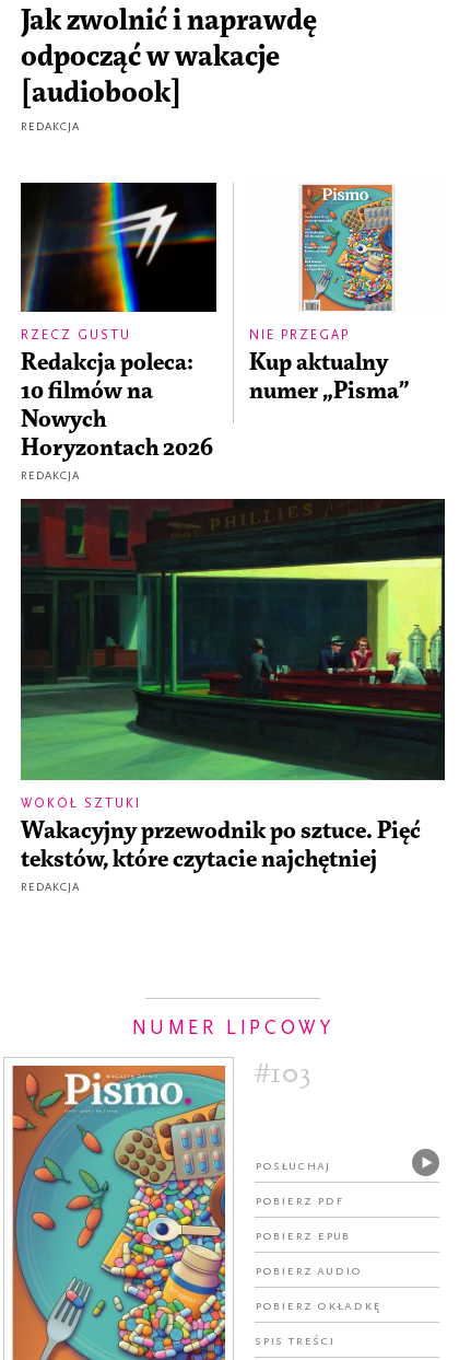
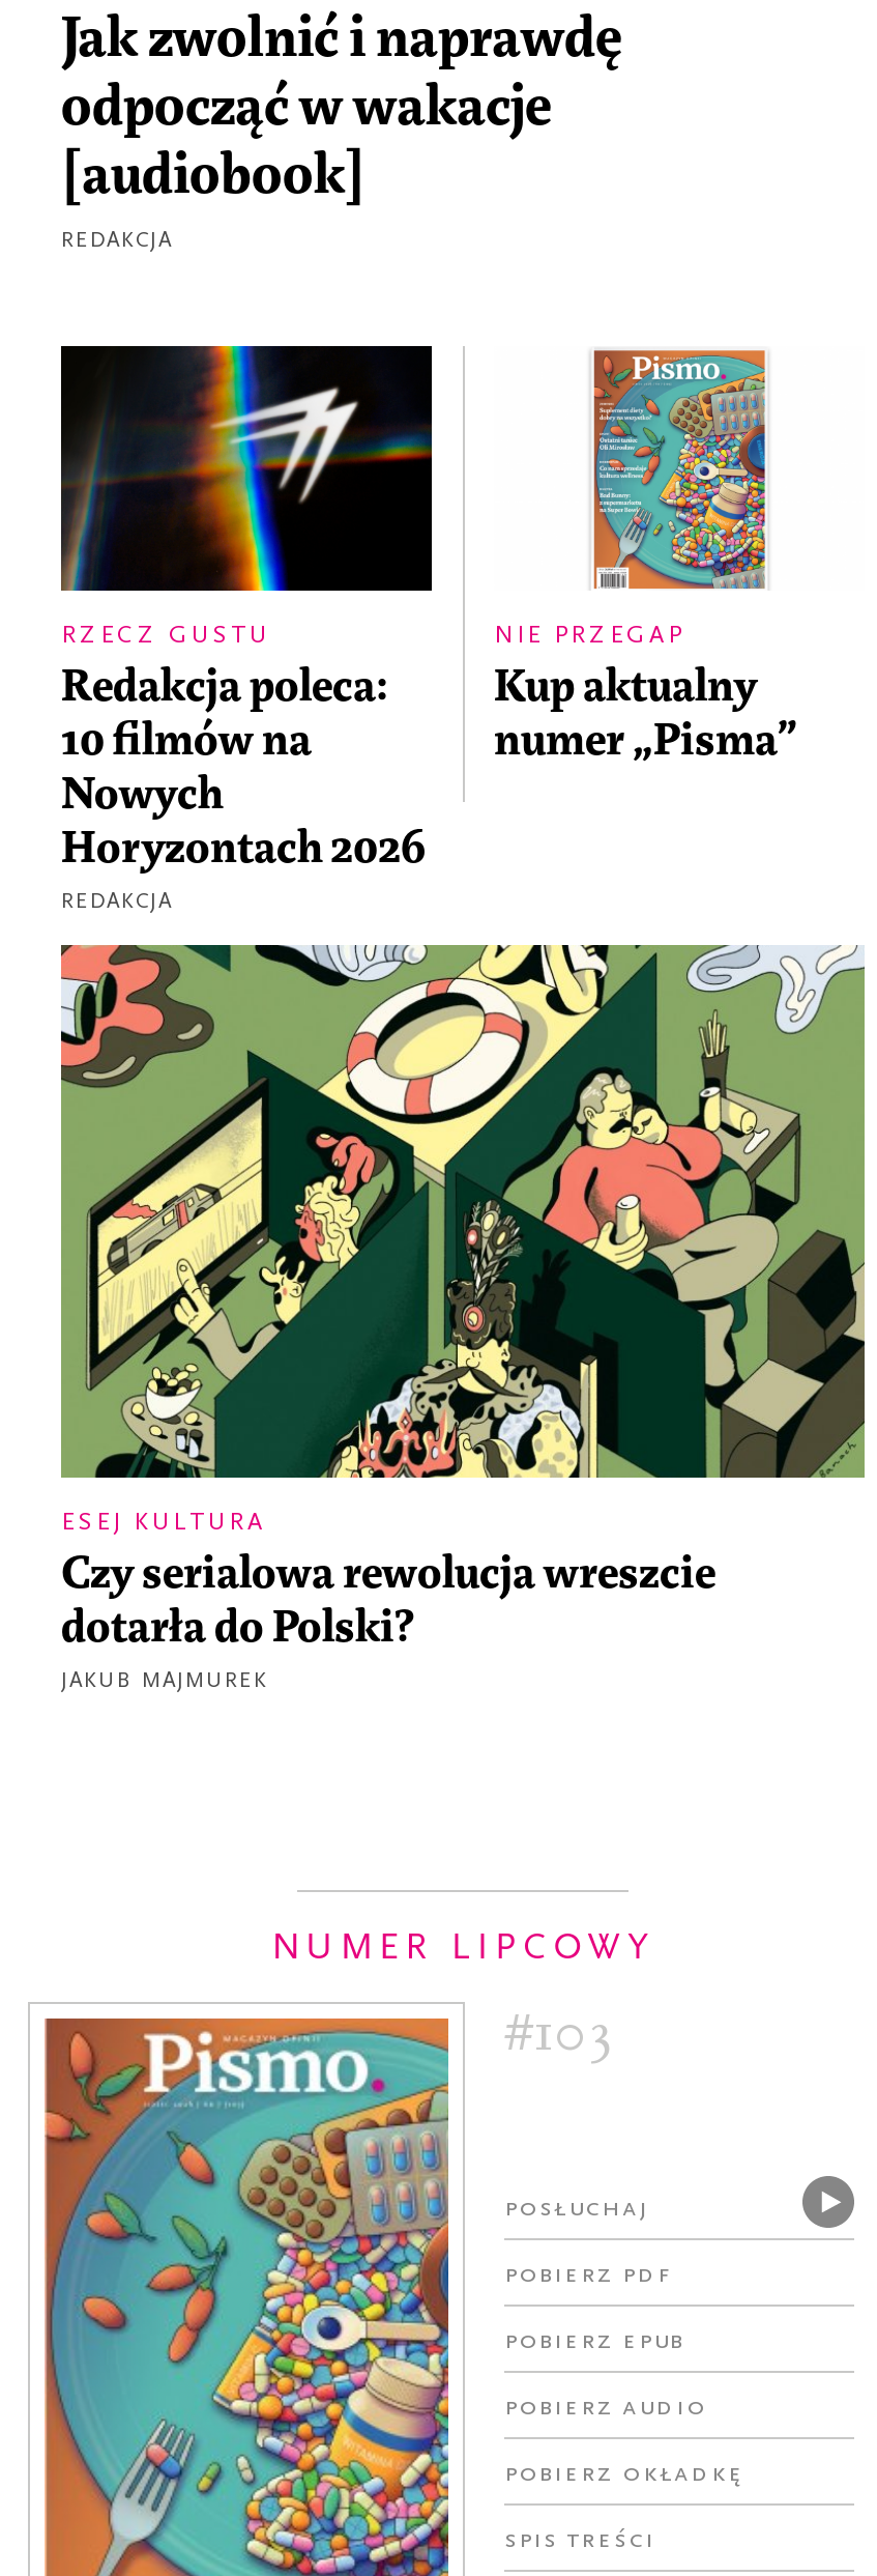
[20,498,446,893] [image] | WOKÓŁ SZTUKI | Wakacyjny przewodnik po sztuce. Pięć | tekstów, które czytacie najchętniej | REDAKCJA -> [59,943,867,1692] [image] | ESEJ KULTURA | Czy serialowa rewolucja wreszcie | dotarła do Polski? | JAKUB MAJMUREK

